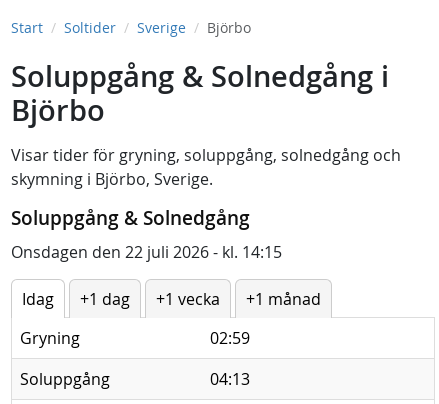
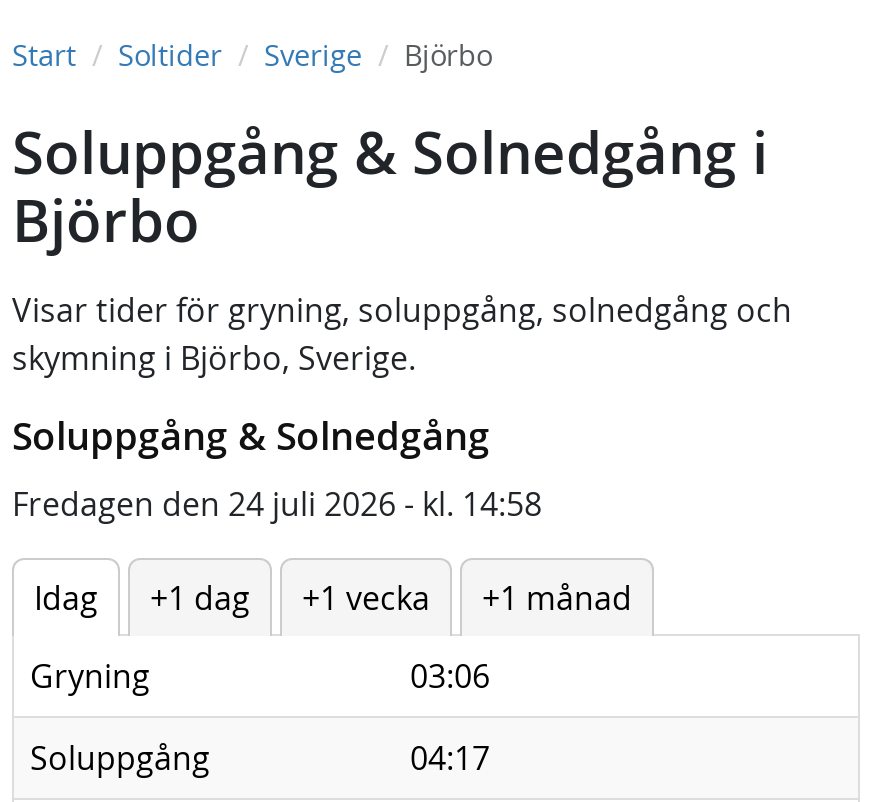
[11,241,282,263] Onsdagen den 22 juli 2026 - kl. 14:15 -> [12,482,542,526] Fredagen den 24 juli 2026 - kl. 14:58
[210,327,250,349] 02:59 -> [410,654,490,698] 03:06
[210,368,250,390] 04:13 -> [410,736,490,780] 04:17

